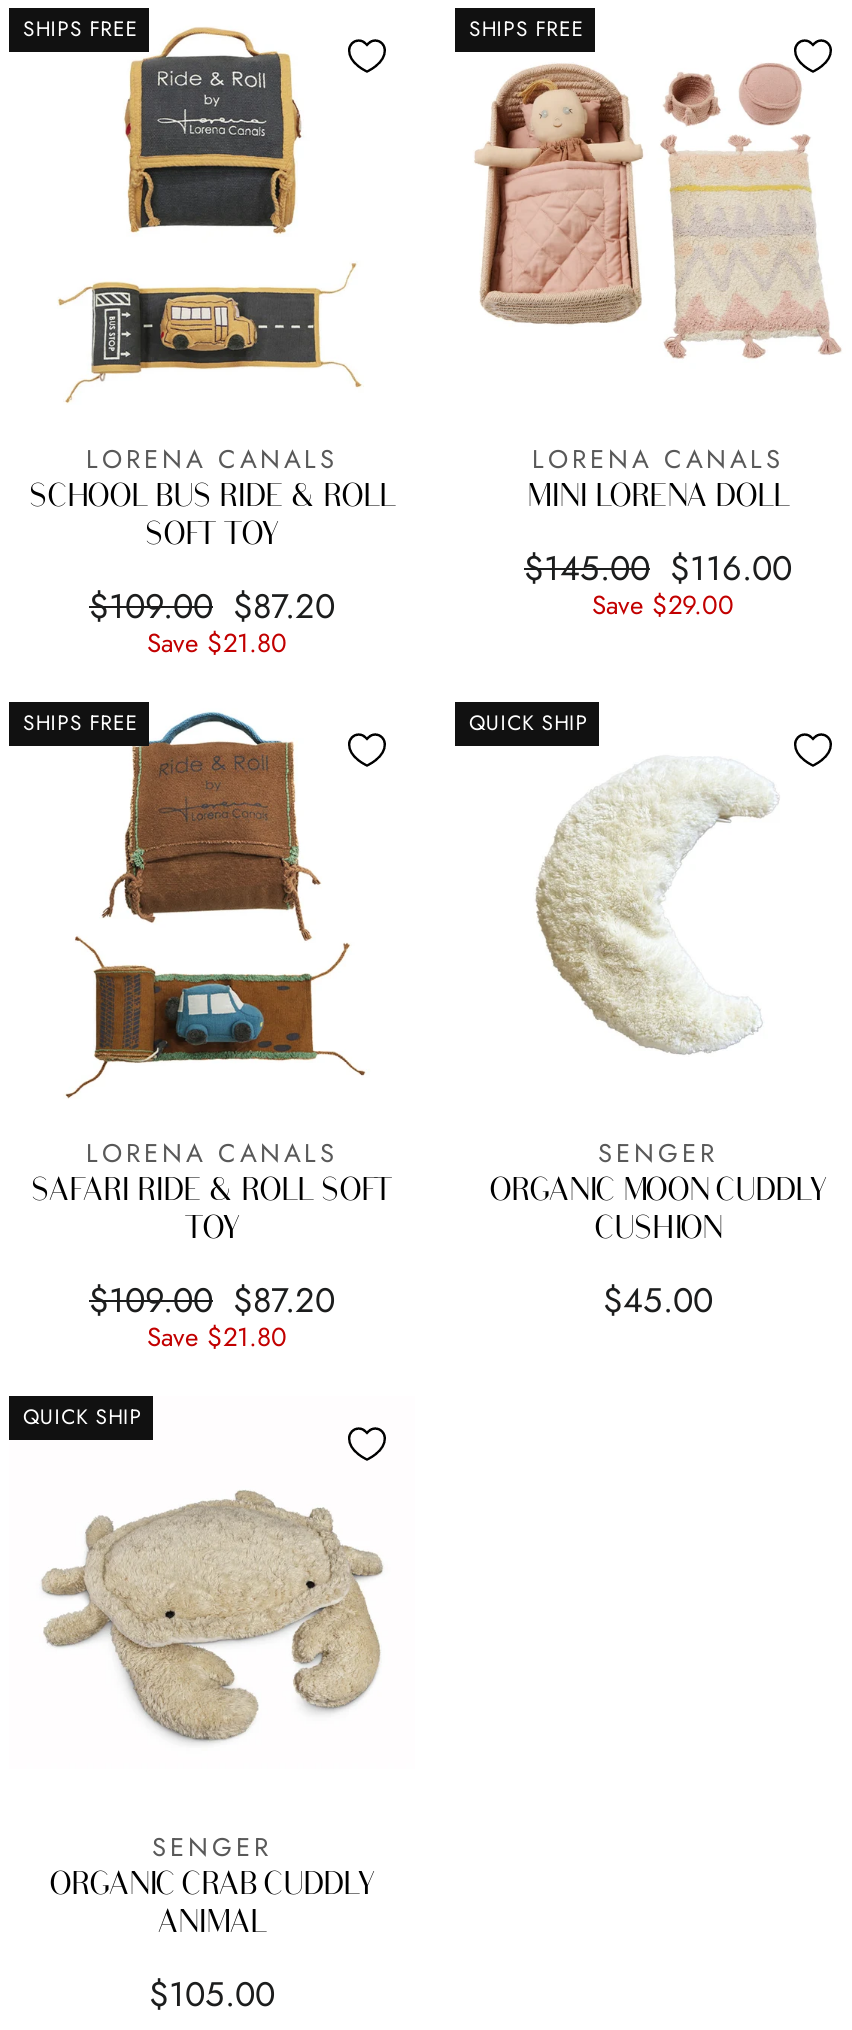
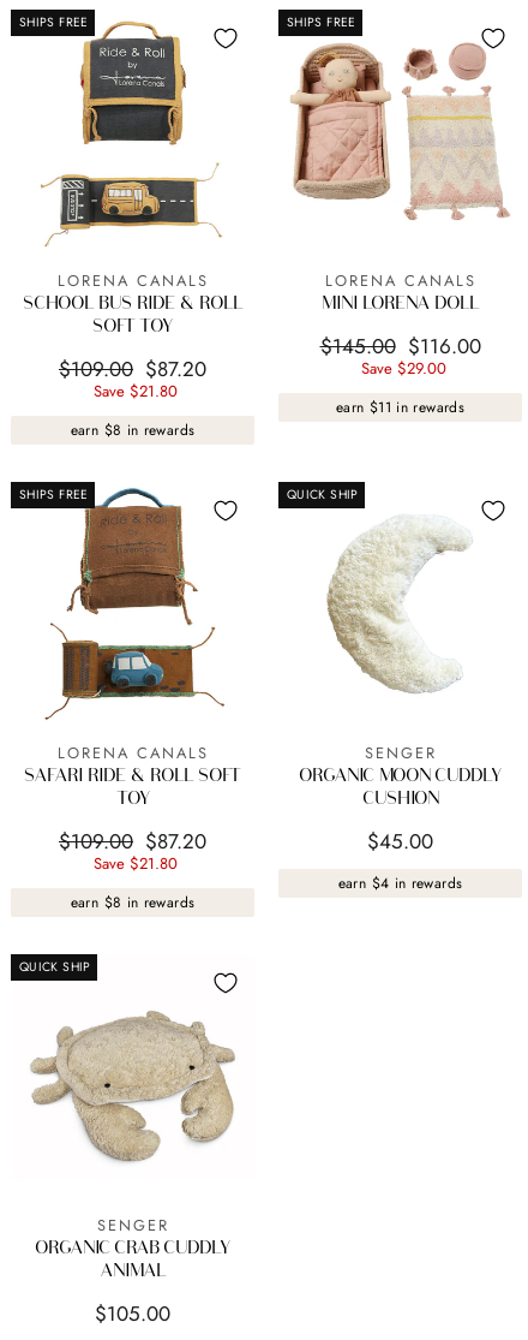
none -> [70,419,195,440] earn $8 in rewards
none -> [336,396,464,418] earn $11 in rewards
none -> [70,891,195,913] earn $8 in rewards
none -> [338,872,462,894] earn $4 in rewards

